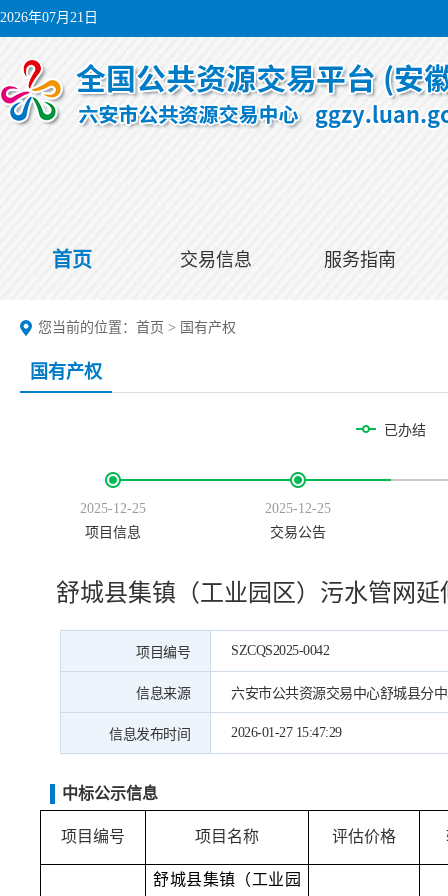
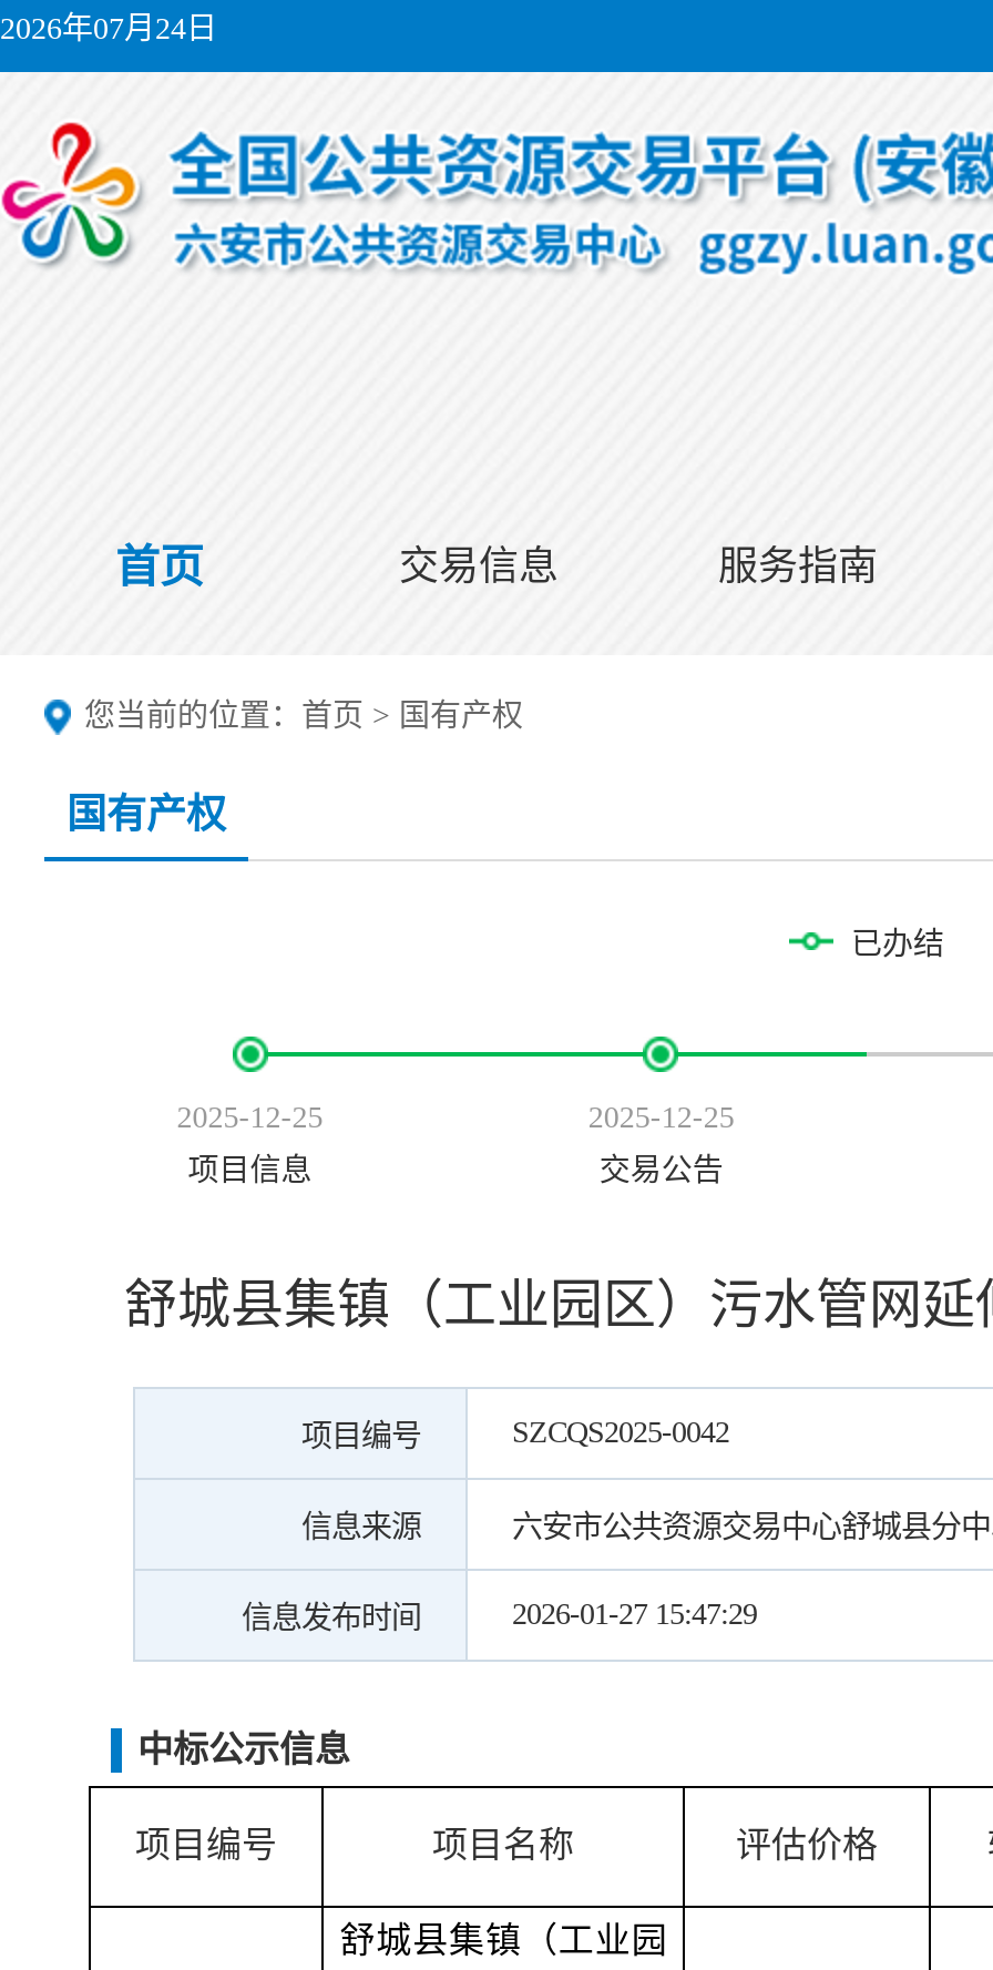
[0,10,98,25] 2026年07月21日 -> [0,12,217,45] 2026年07月24日

